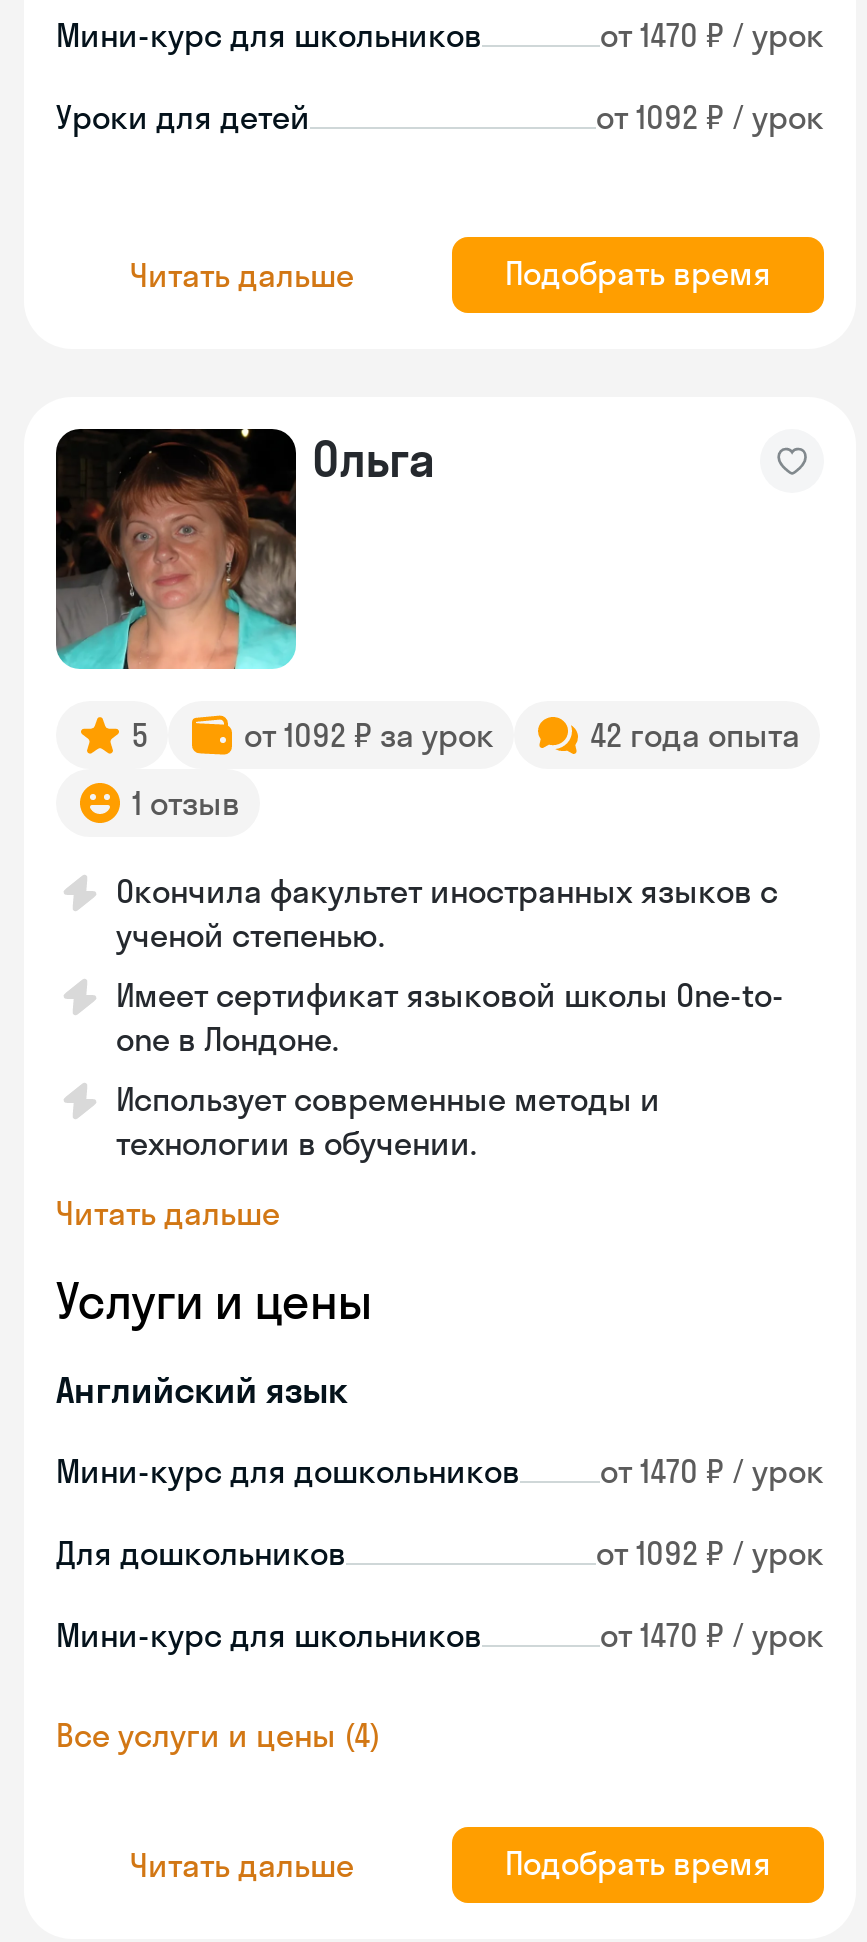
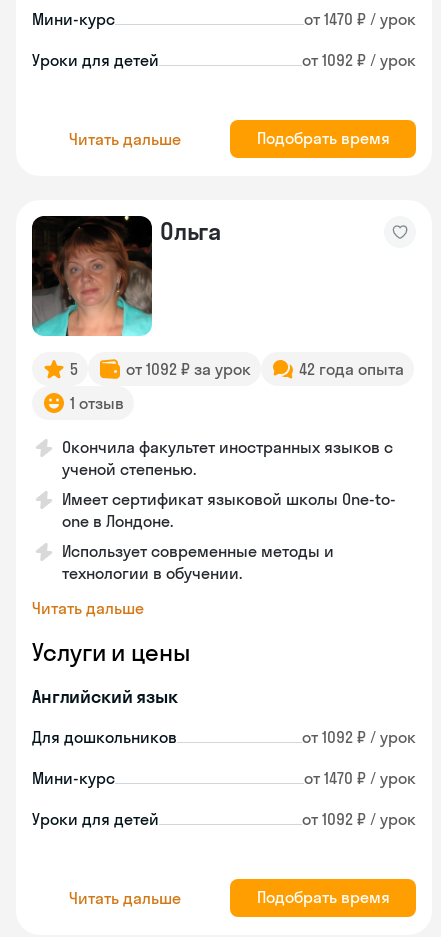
[56,15,482,55] Мини-курс для школьников -> [32,9,115,29] Мини-курс
[56,1451,824,1491] Мини-курс для дошкольников | от 1470 ₽ / урок -> none
[56,1615,482,1655] Мини-курс для школьников -> [32,768,115,788] Мини-курс
[56,1715,380,1755] Все услуги и цены (4) -> [32,809,416,829] Уроки для детей | от 1092 ₽ / урок

